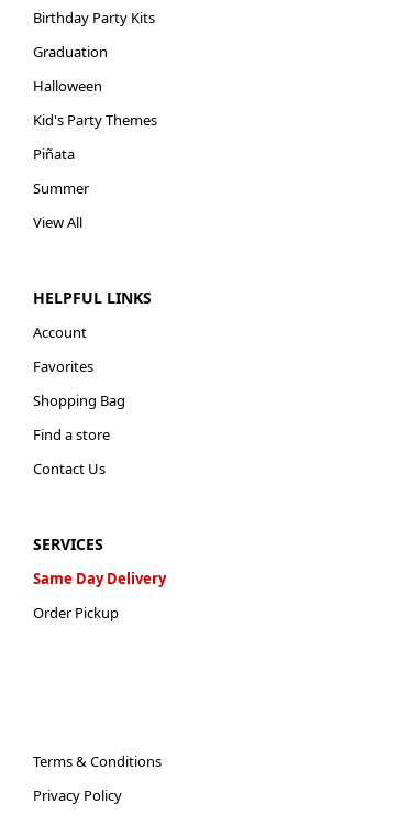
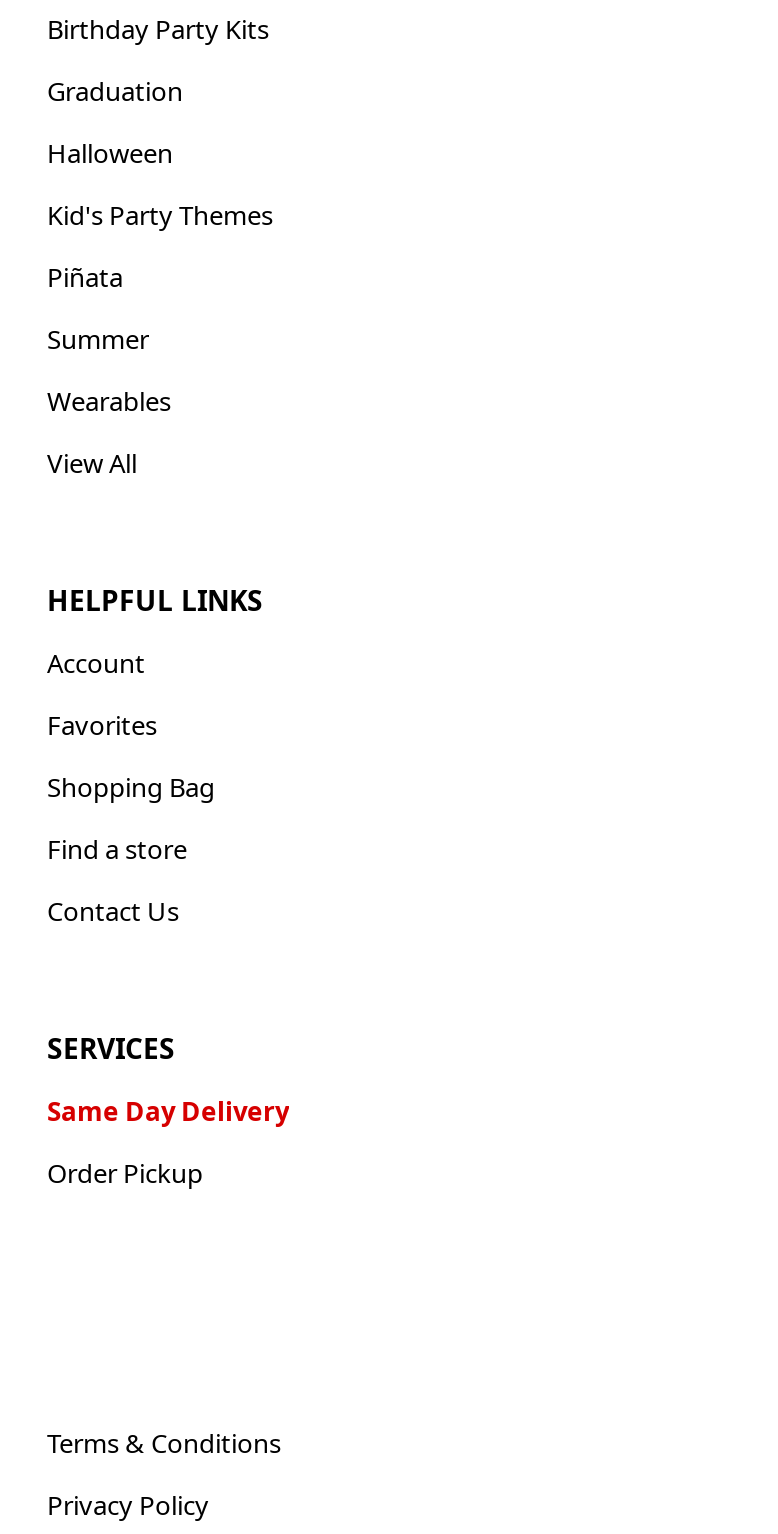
none -> [47,383,171,419] Wearables

